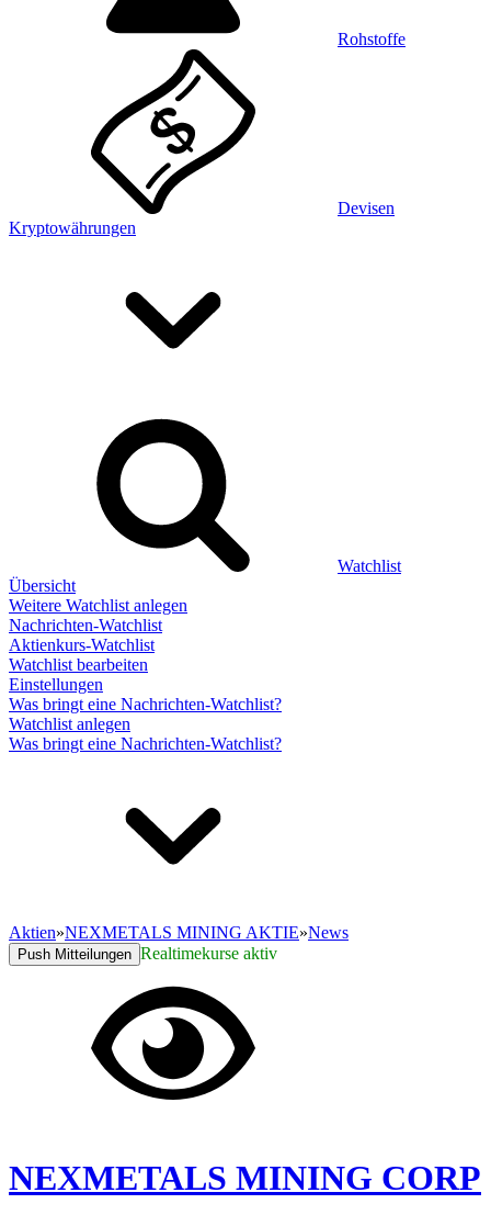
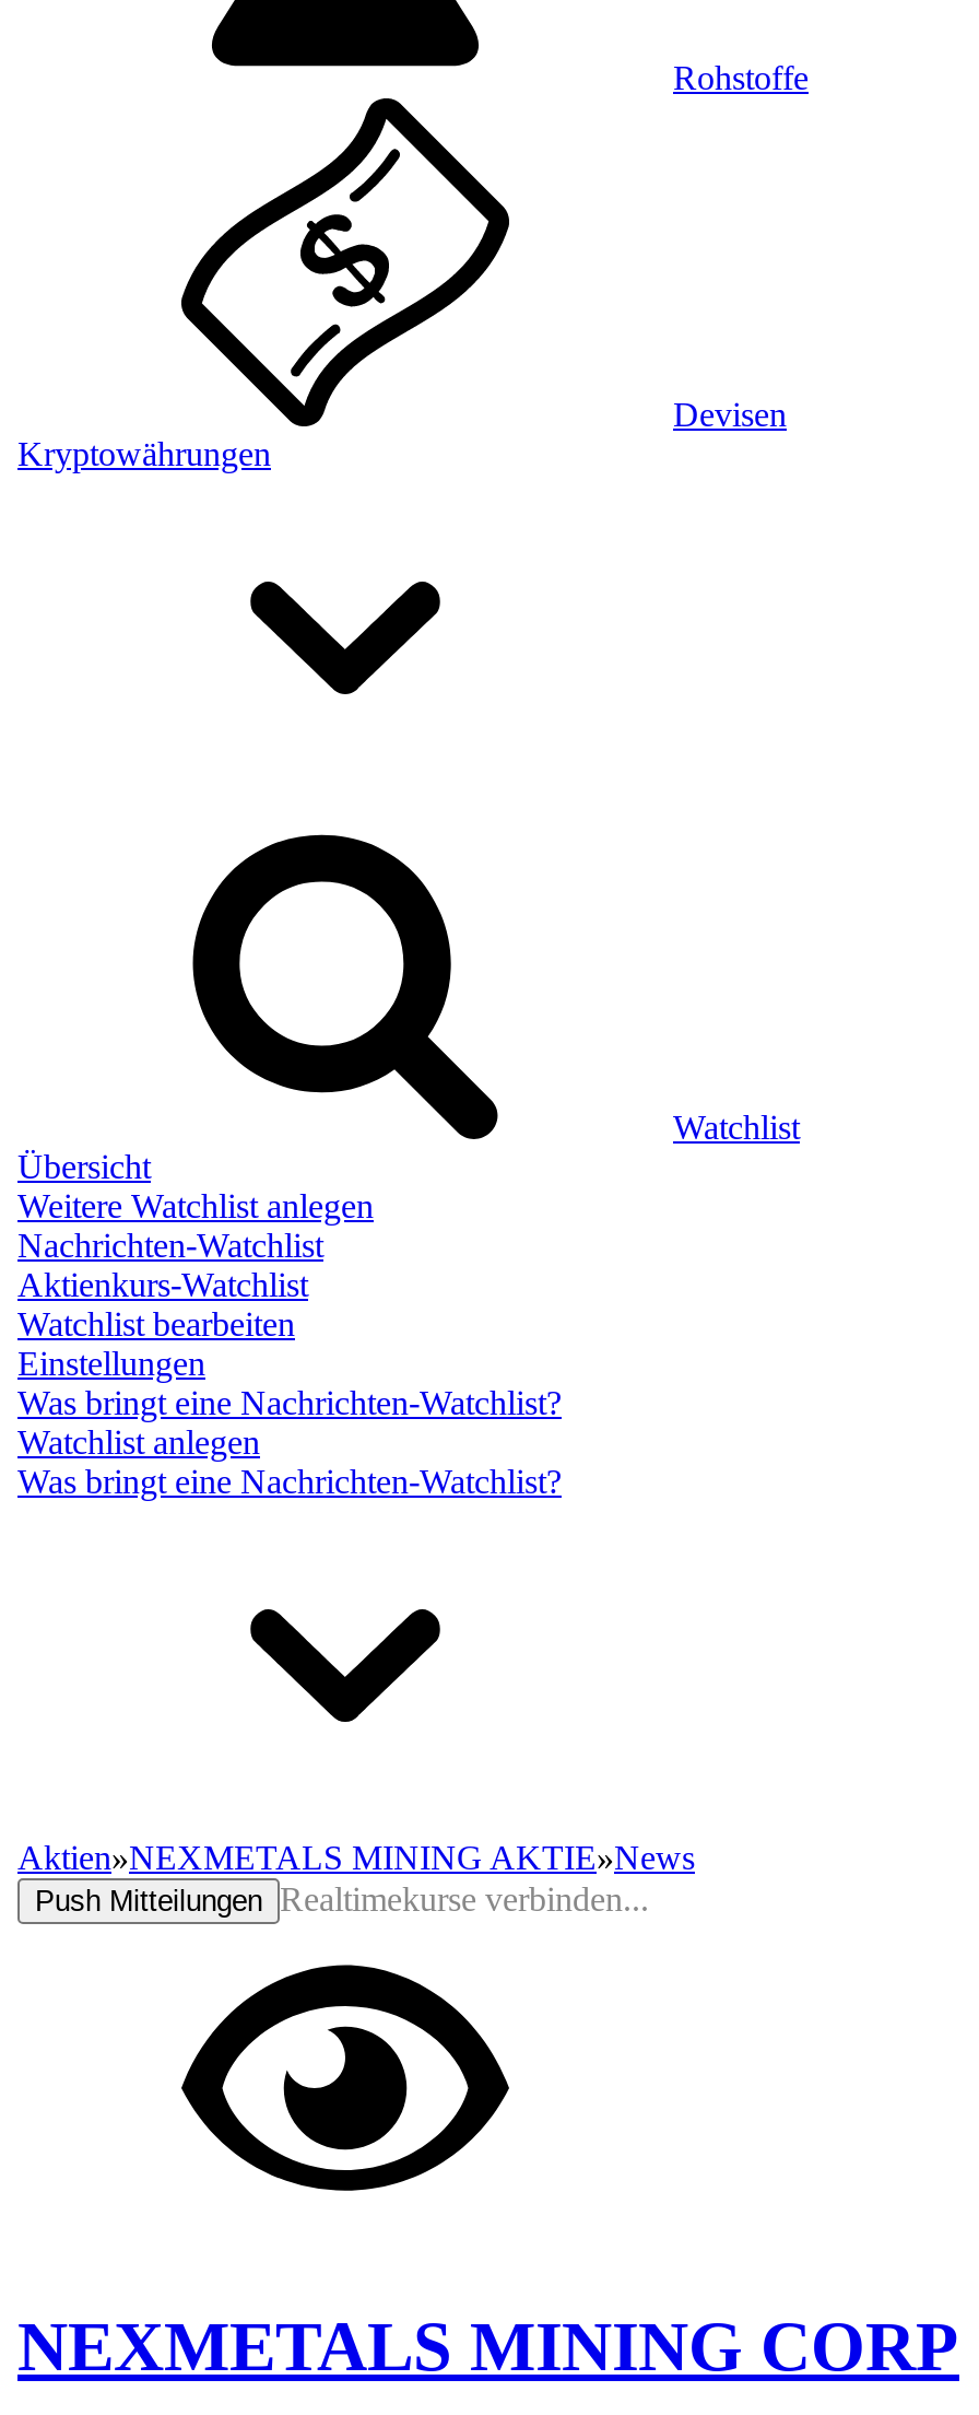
[18,944,277,963] Push Mitteilungen Realtimekurse aktiv -> [35,1880,649,1918] Push Mitteilungen Realtimekurse verbinden...

